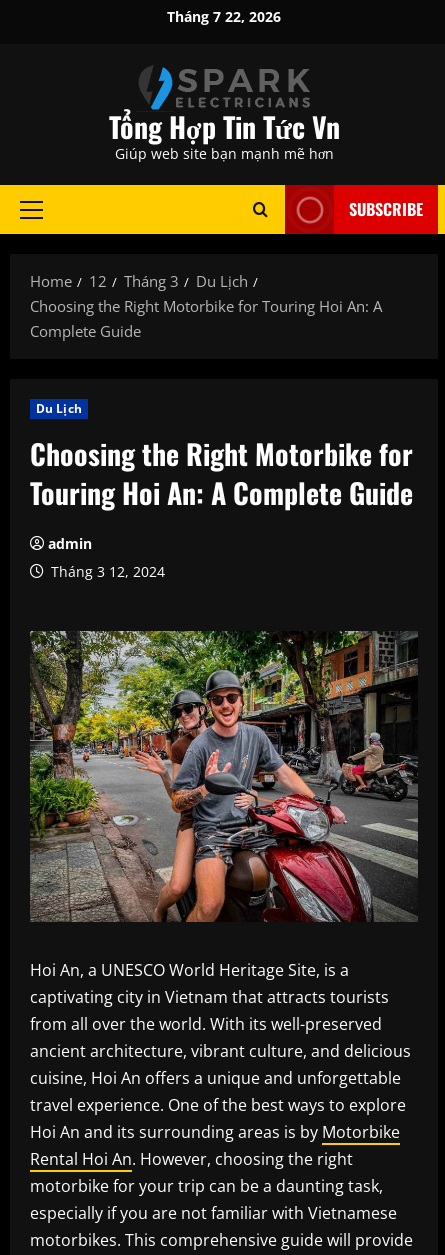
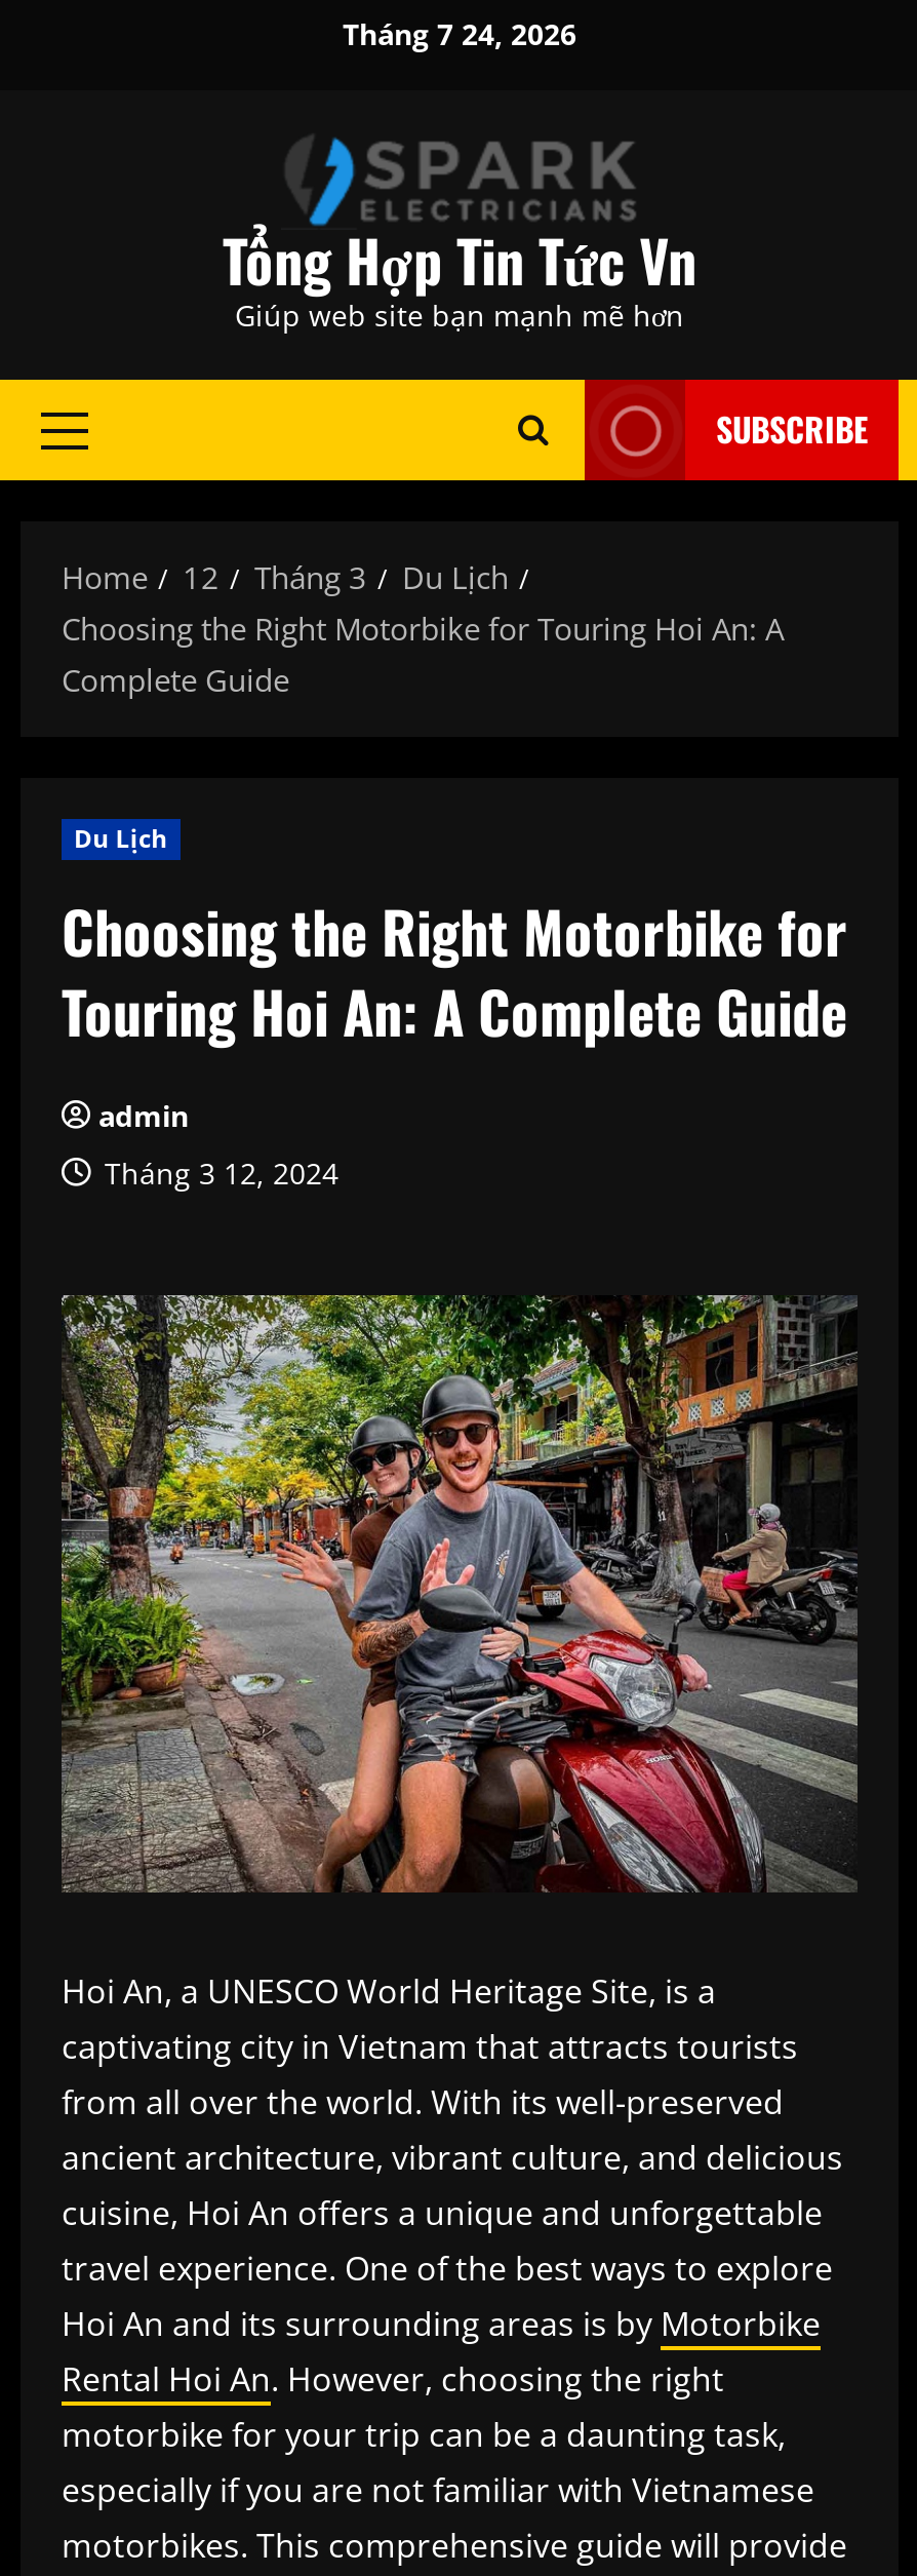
[167,7,281,26] Tháng 7 22, 2026 -> [343,14,576,53] Tháng 7 24, 2026

